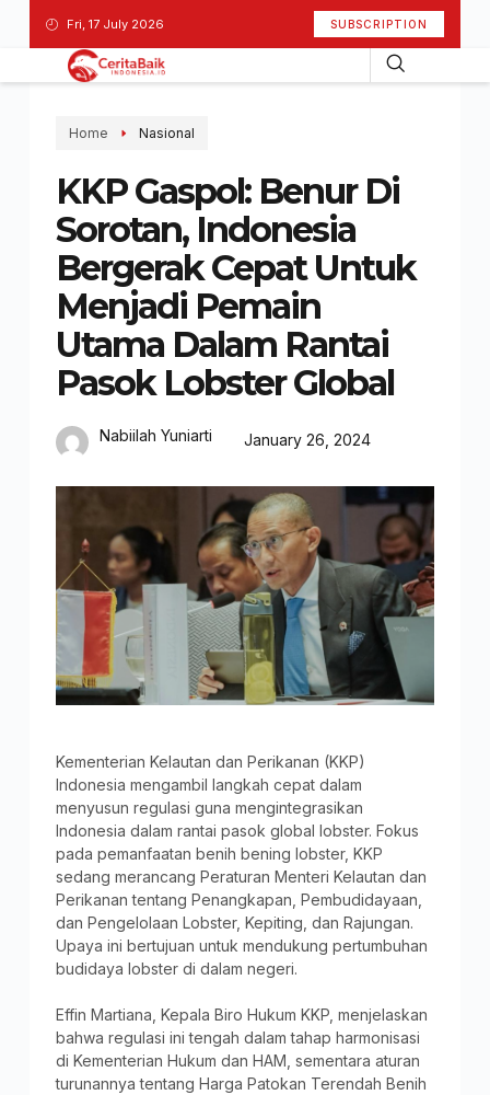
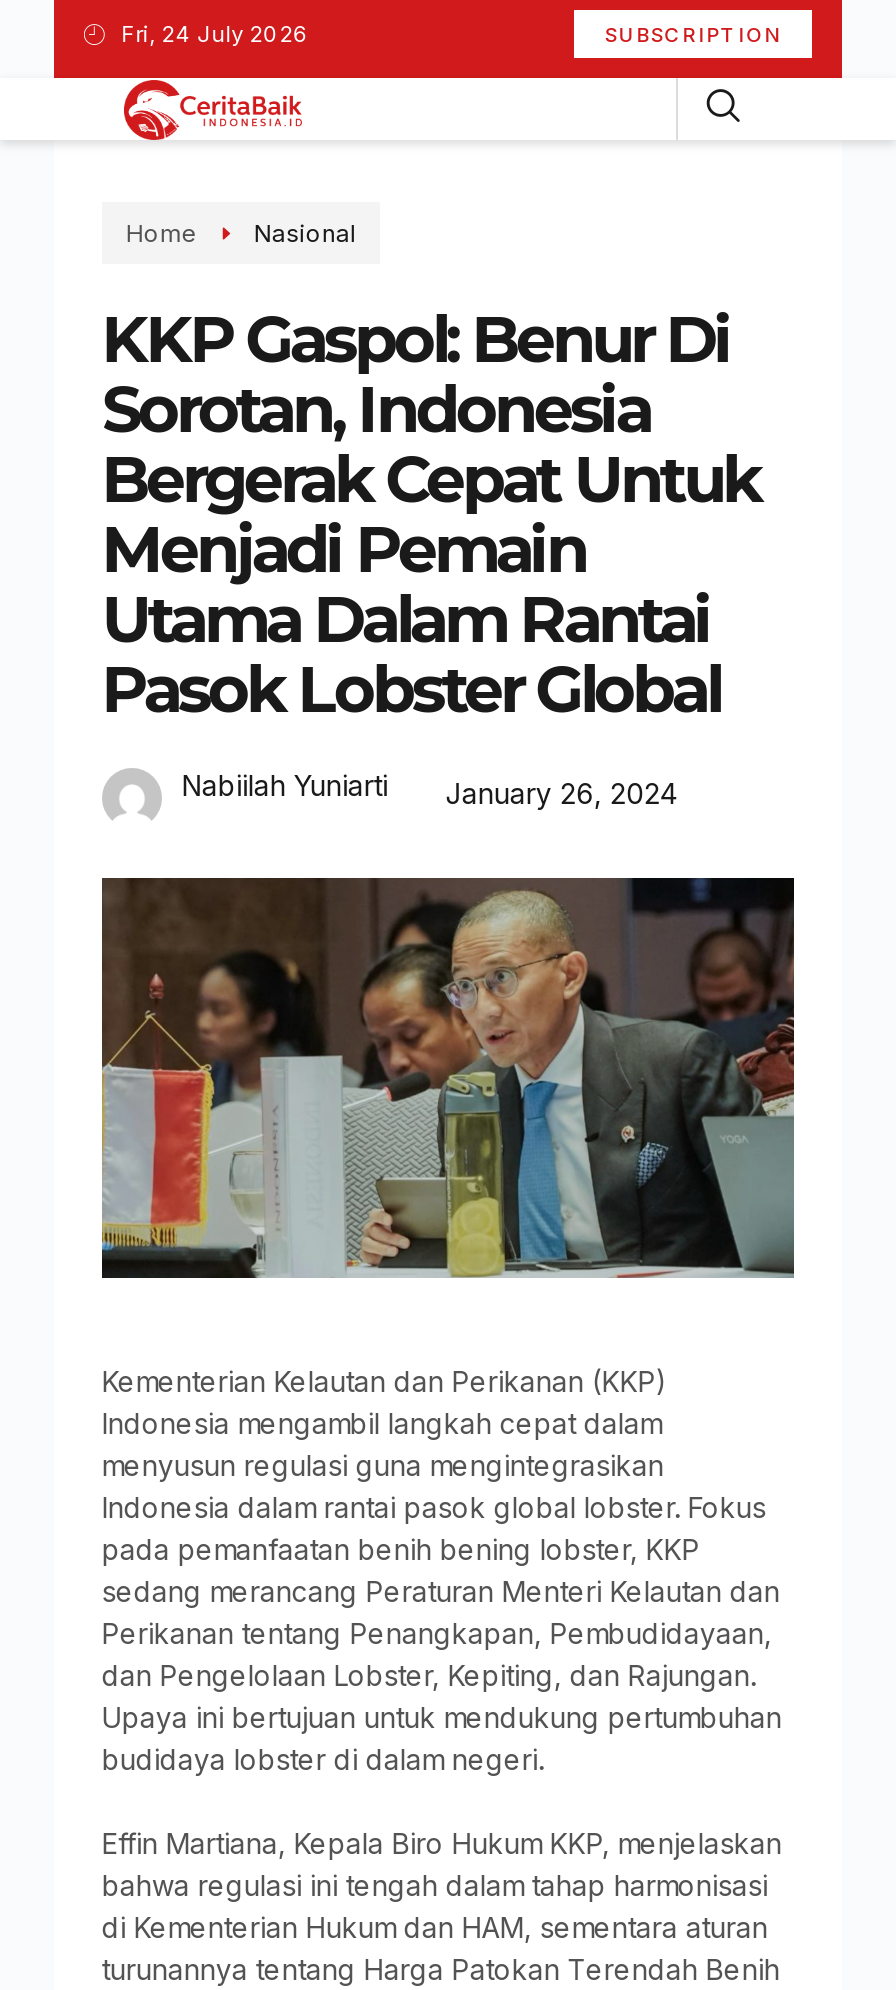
[66,16,164,31] Fri, 17 July 2026 -> [121,19,309,47] Fri, 24 July 2026

